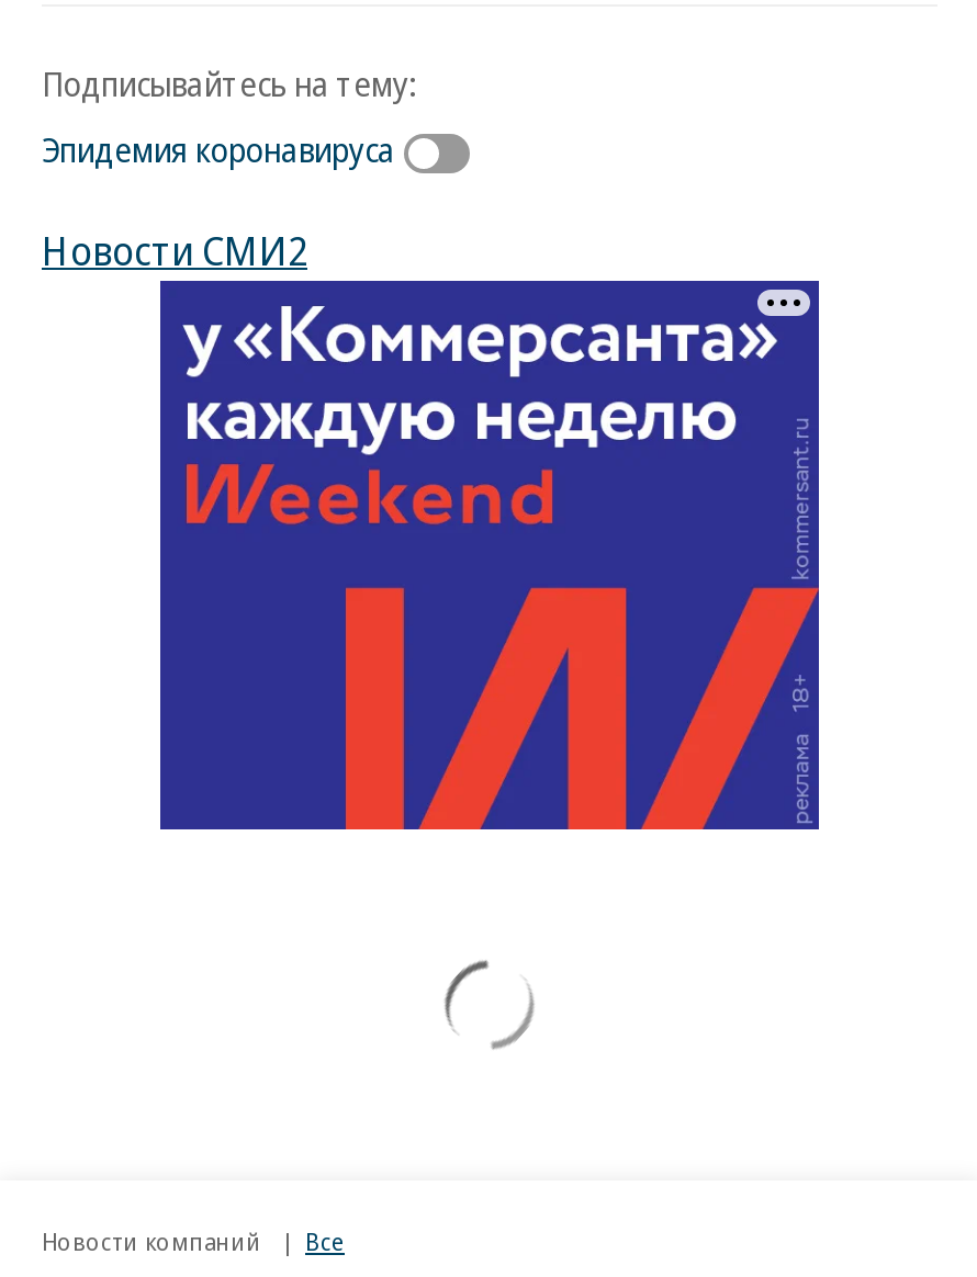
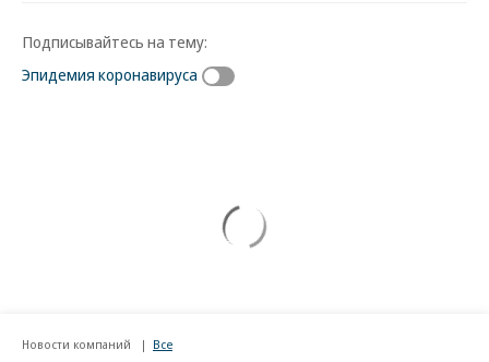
[42,224,307,277] Новости СМИ2 -> none
[158,279,821,832] [image] -> none

